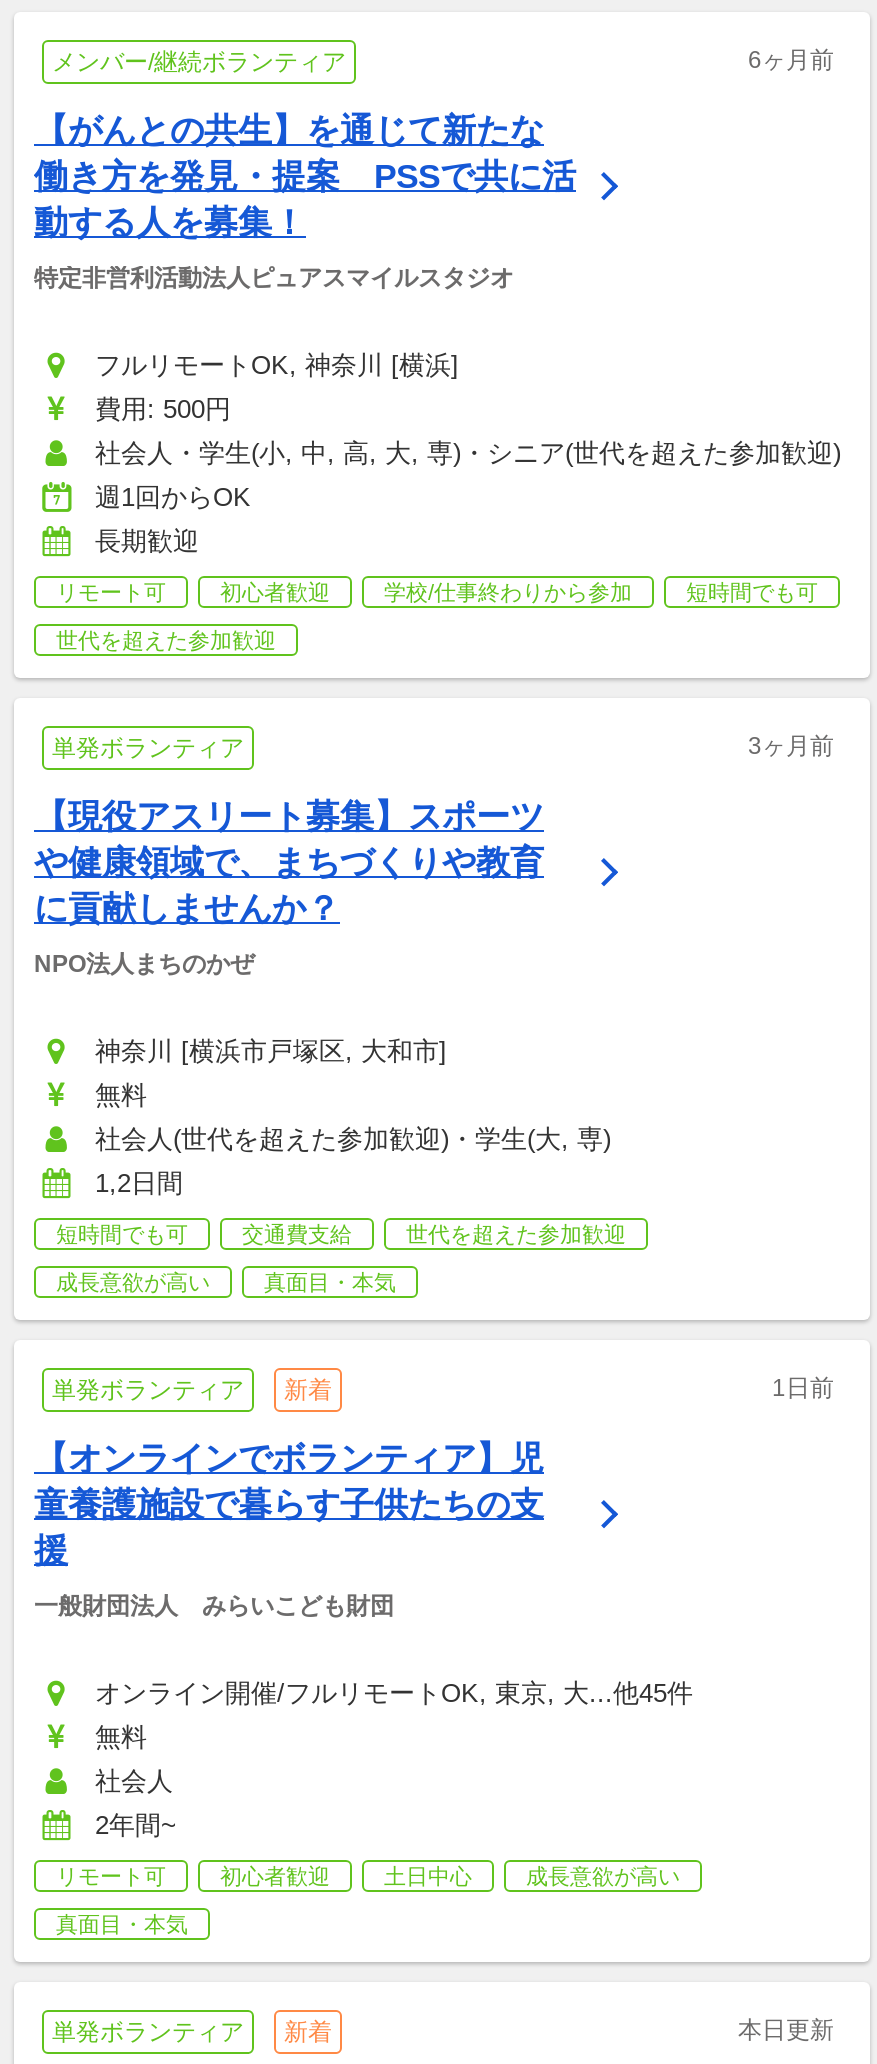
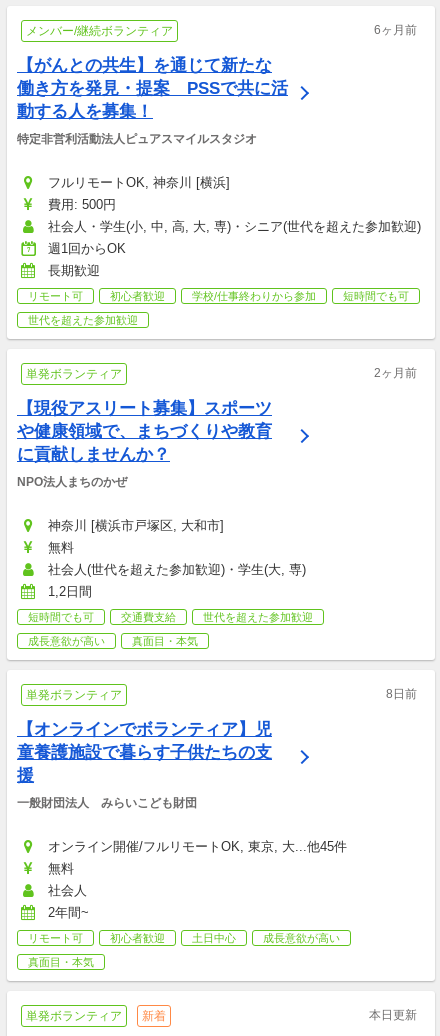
[748,731,834,759] 3ヶ月前 -> [374,365,417,379] 2ヶ月前
[284,1373,834,1403] 新着 | 1日前 -> [386,686,417,700] 8日前

